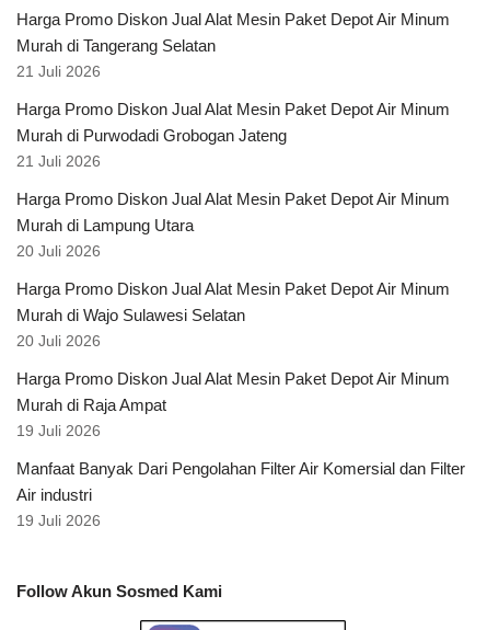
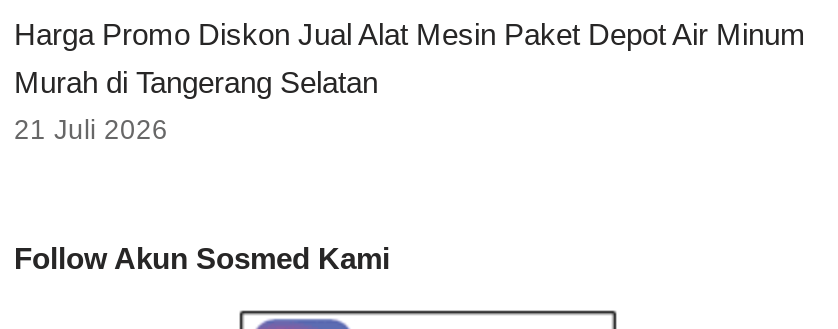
[16,99,465,529] Harga Promo Diskon Jual Alat Mesin Paket Depot Air Minum | Murah di Purwodadi Grobogan Jateng | 21 Juli 2026 | Harga Promo Diskon Jual Alat Mesin Paket Depot Air Minum | Murah di Lampung Utara | 20 Juli 2026 | Harga Promo Diskon Jual Alat Mesin Paket Depot Air Minum | Murah di Wajo Sulawesi Selatan | 20 Juli 2026 | Harga Promo Diskon Jual Alat Mesin Paket Depot Air Minum | Murah di Raja Ampat | 19 Juli 2026 | Manfaat Banyak Dari Pengolahan Filter Air Komersial dan Filter | Air industri | 19 Juli 2026 -> none

